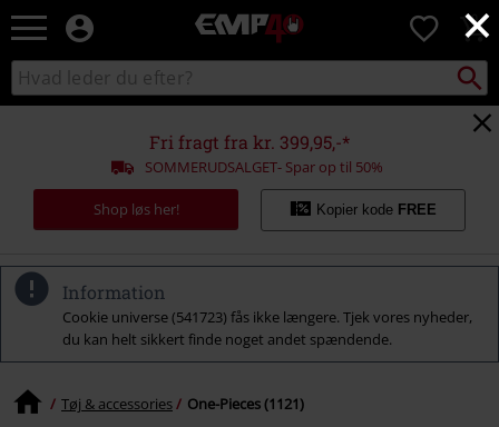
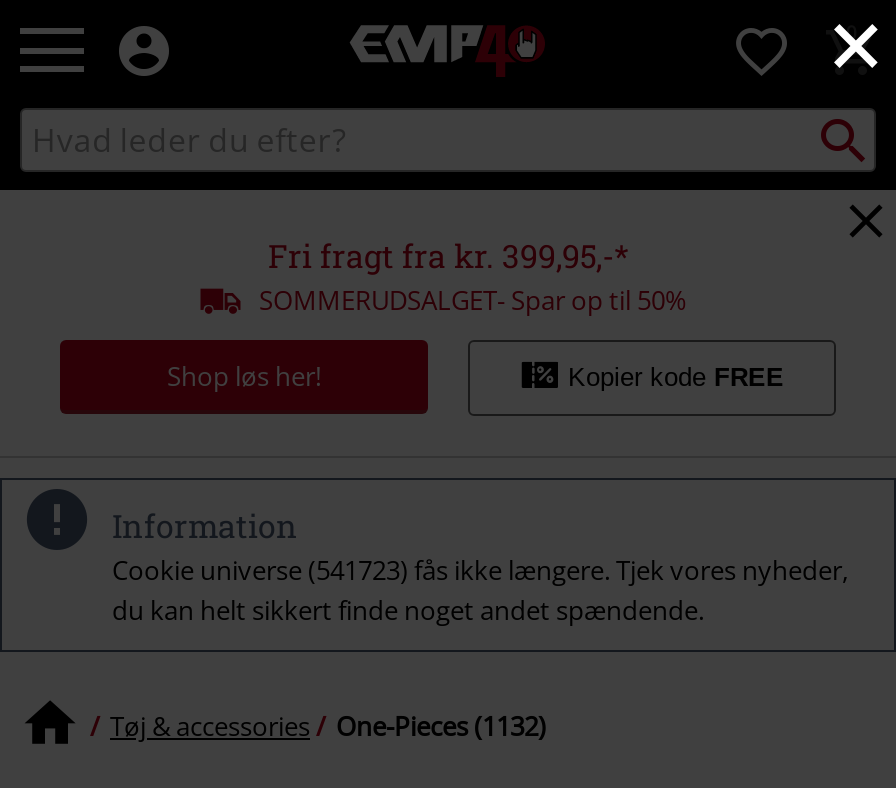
[61,394,304,414] Tøj & accessories One-Pieces (1121) -> [110,708,546,744] Tøj & accessories One-Pieces (1132)

